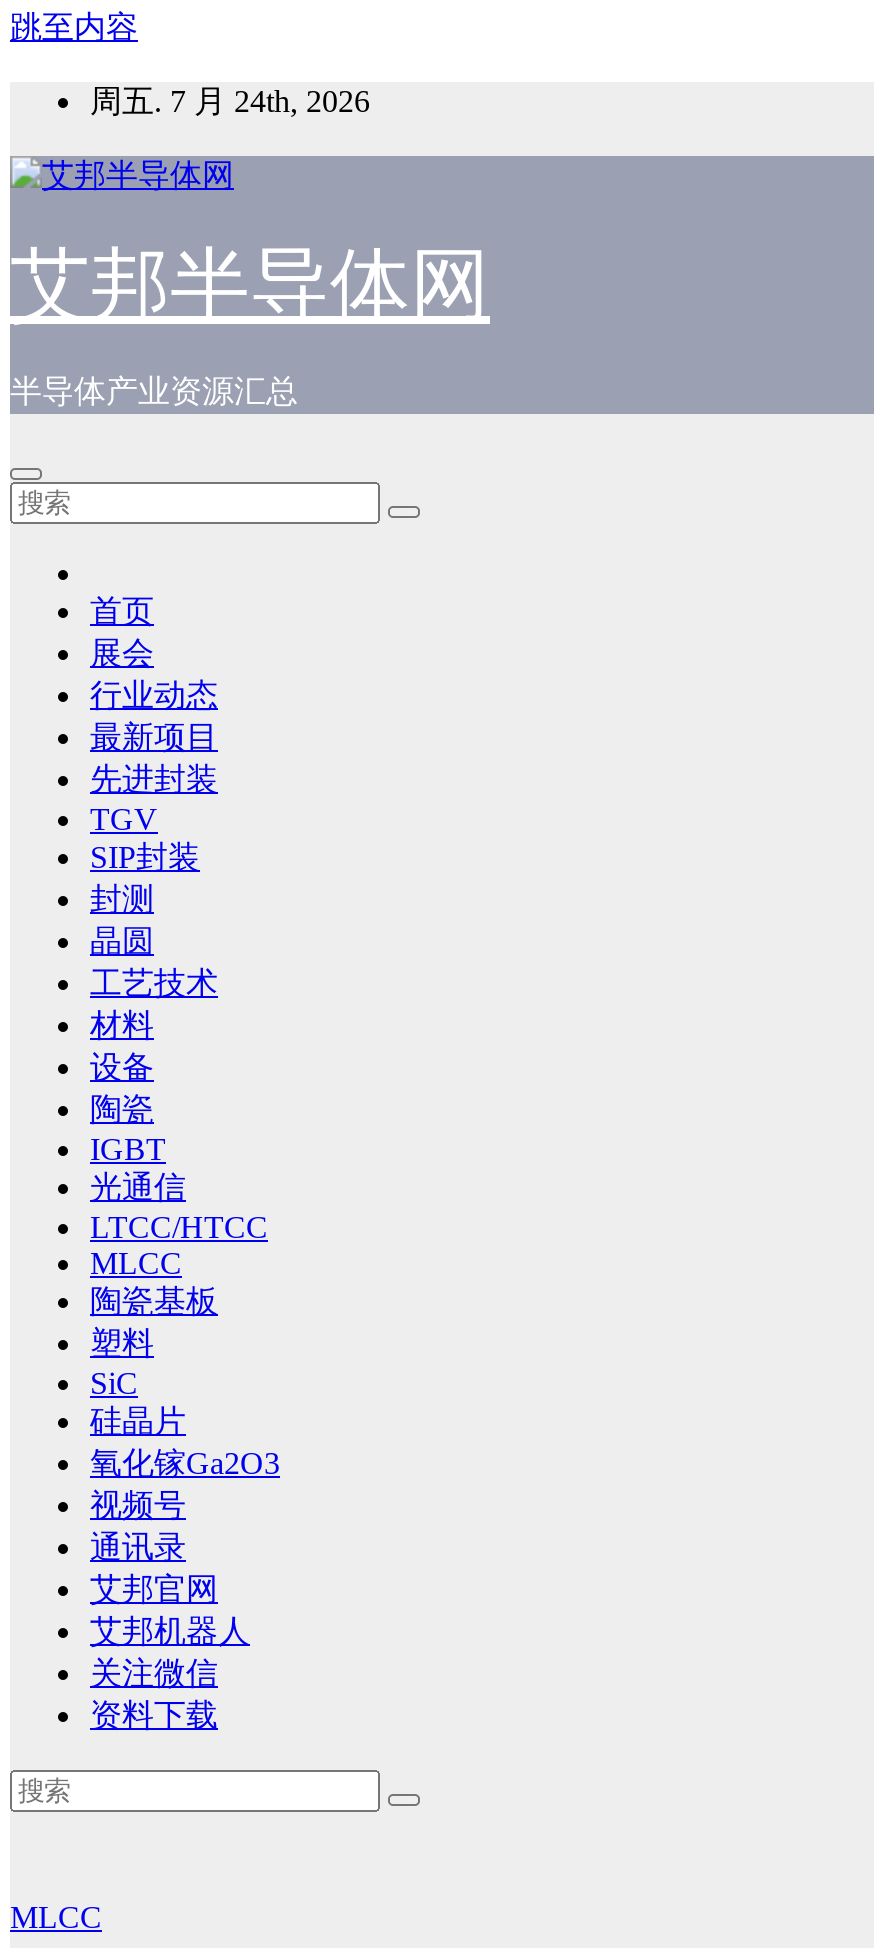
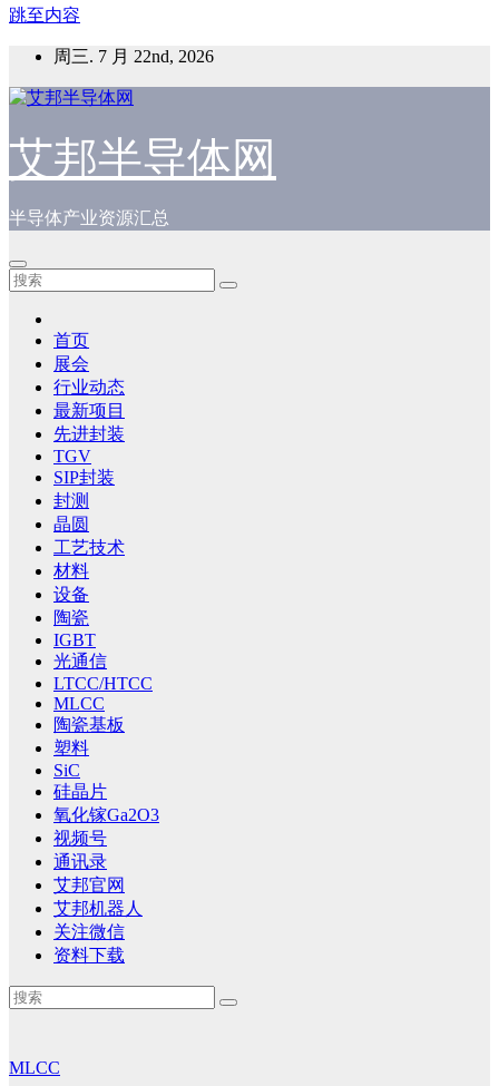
[90,84,370,118] 周五. 7 月 24th, 2026 -> [53,47,214,66] 周三. 7 月 22nd, 2026

